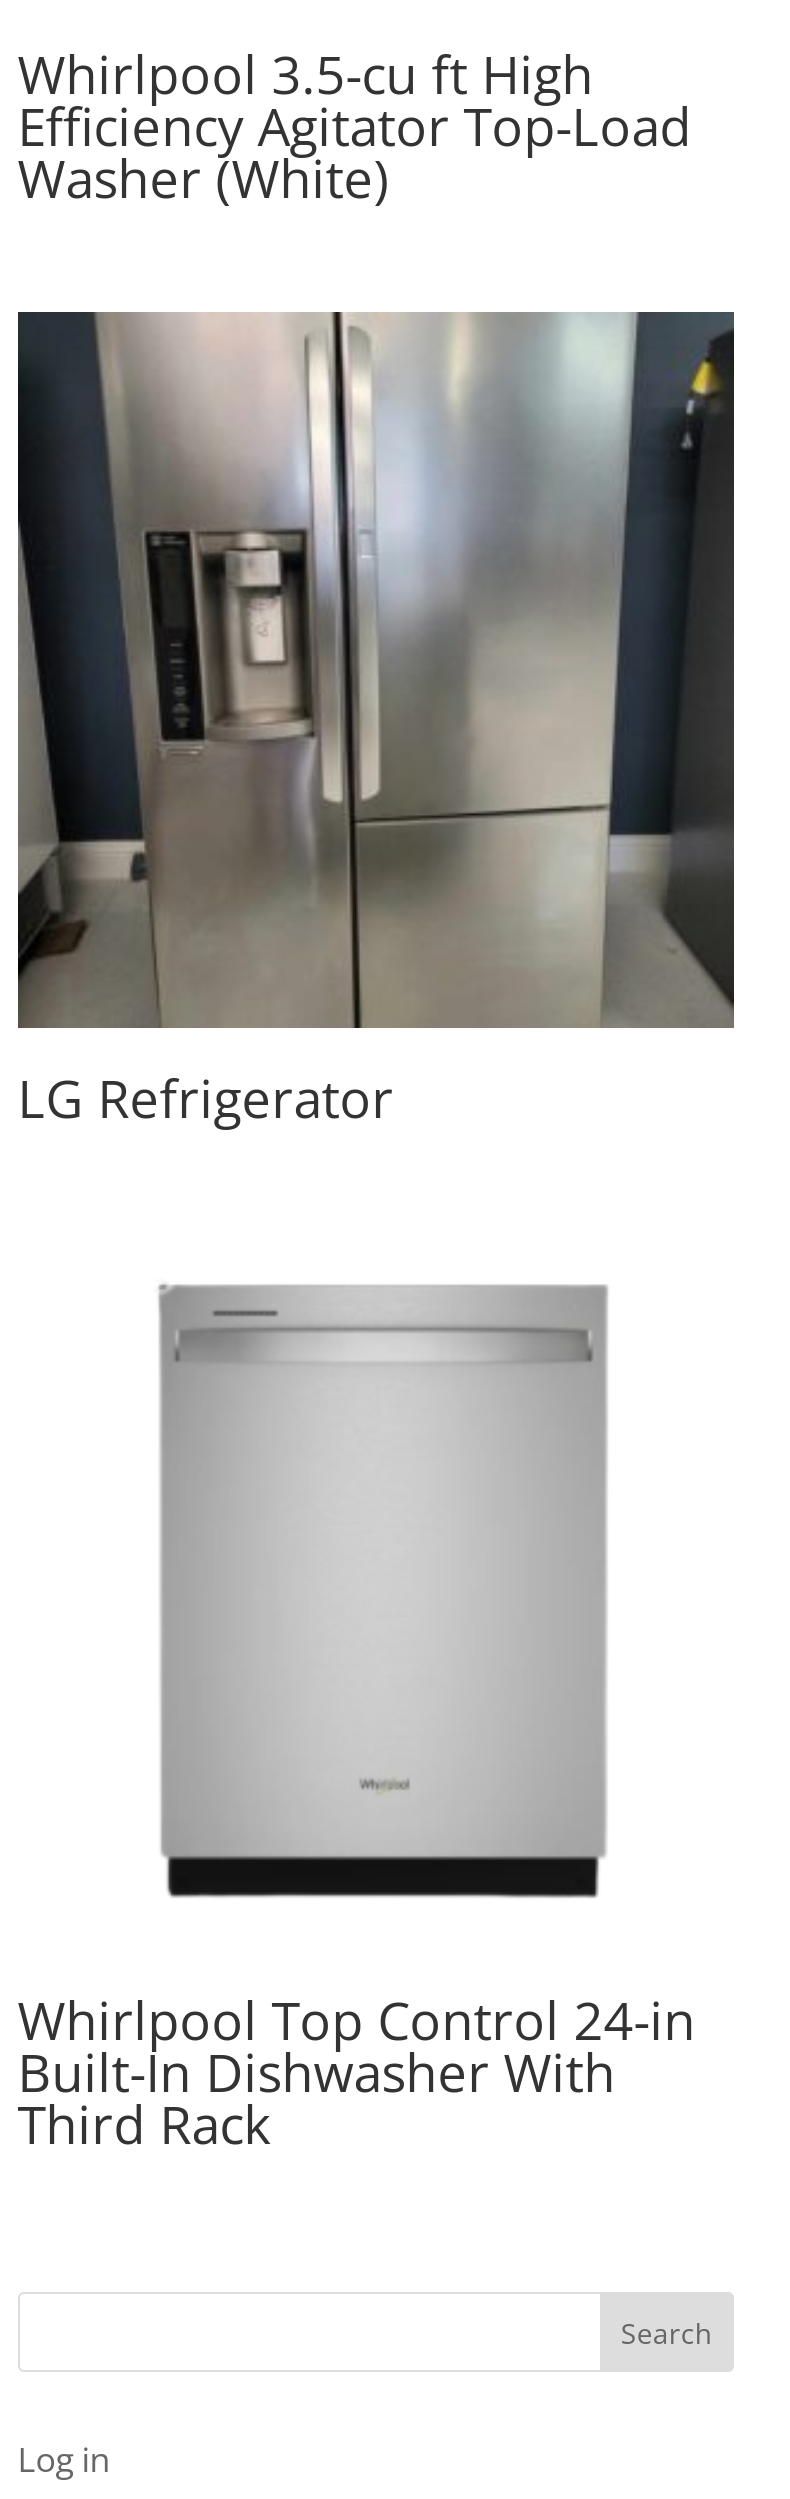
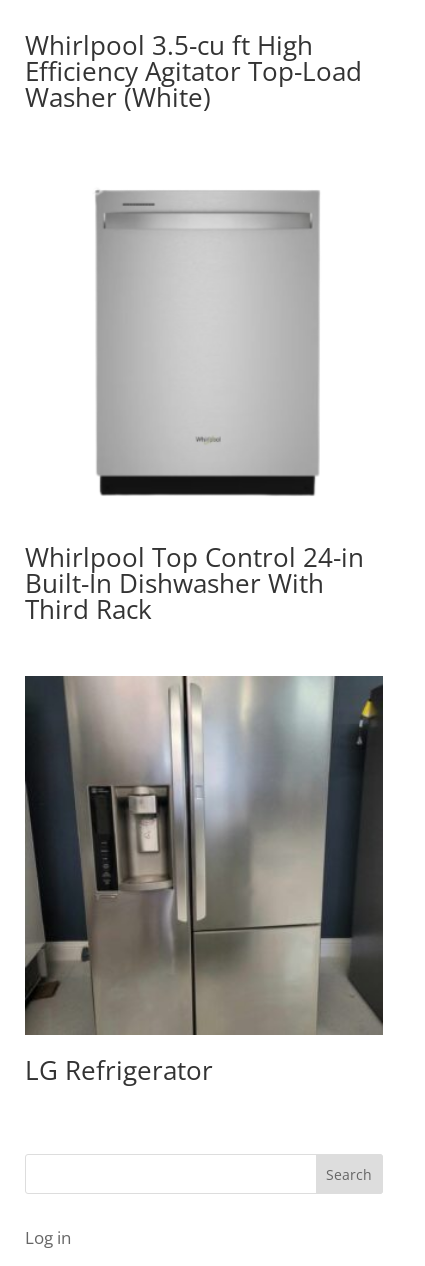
moved [16,310,736,1135] -> [24,675,384,1088]: [image] | LG Refrigerator
moved [18,1984,696,2160] -> [25,539,364,627]: Whirlpool Top Control 24-in | Built-In Dishwasher With | Third Rack

